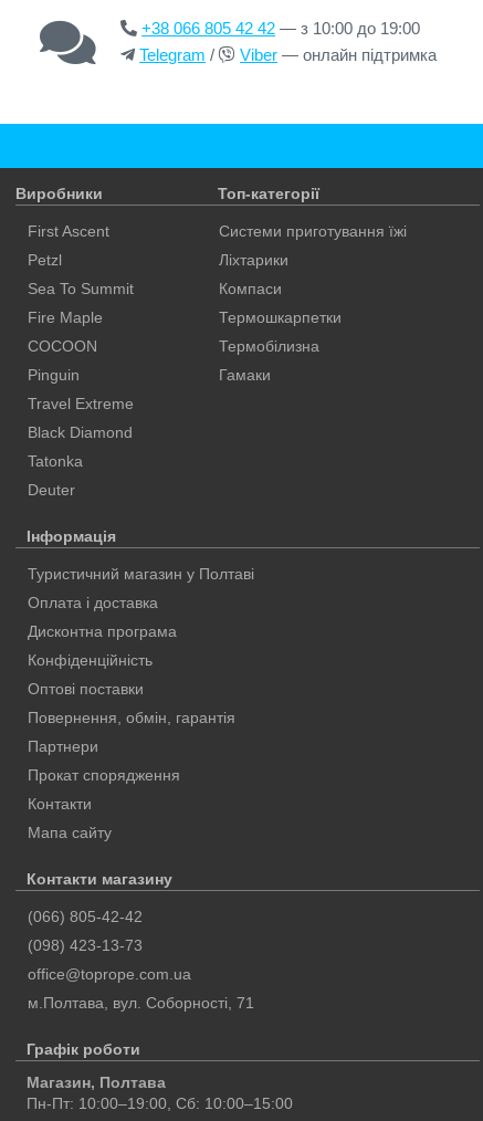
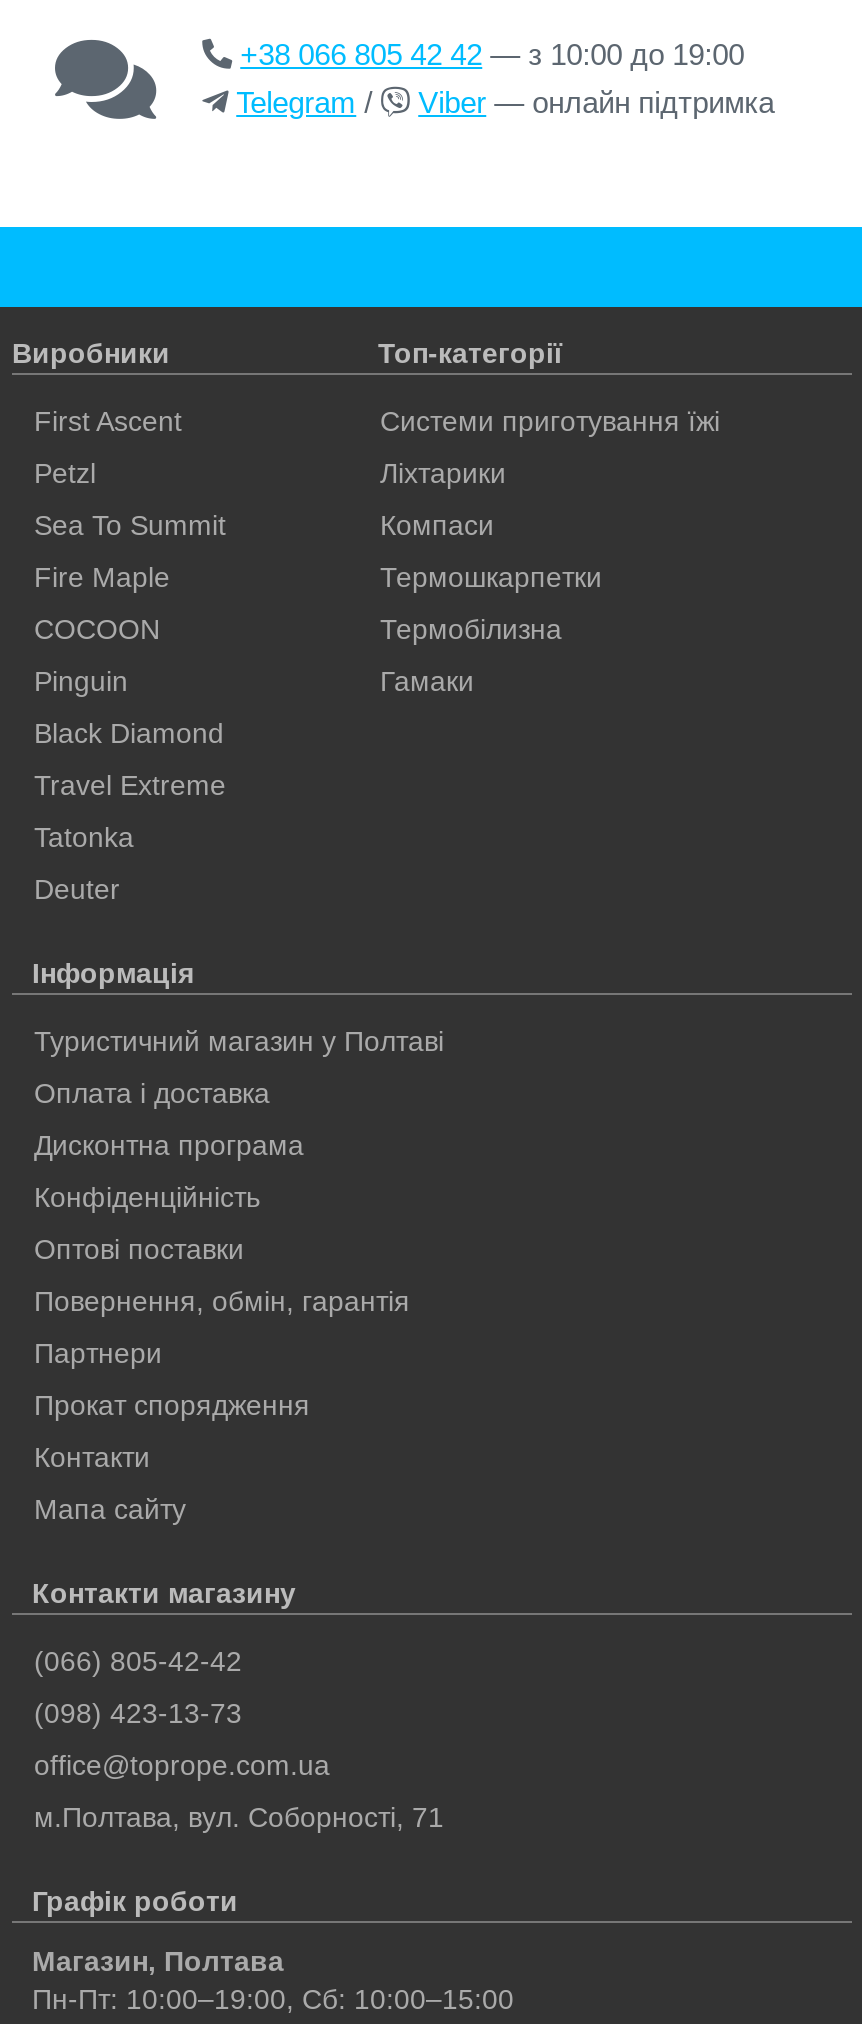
moved [28,394,134,412] -> [34,768,226,800]: Travel Extreme
moved [28,423,133,441] -> [34,716,224,748]: Black Diamond

